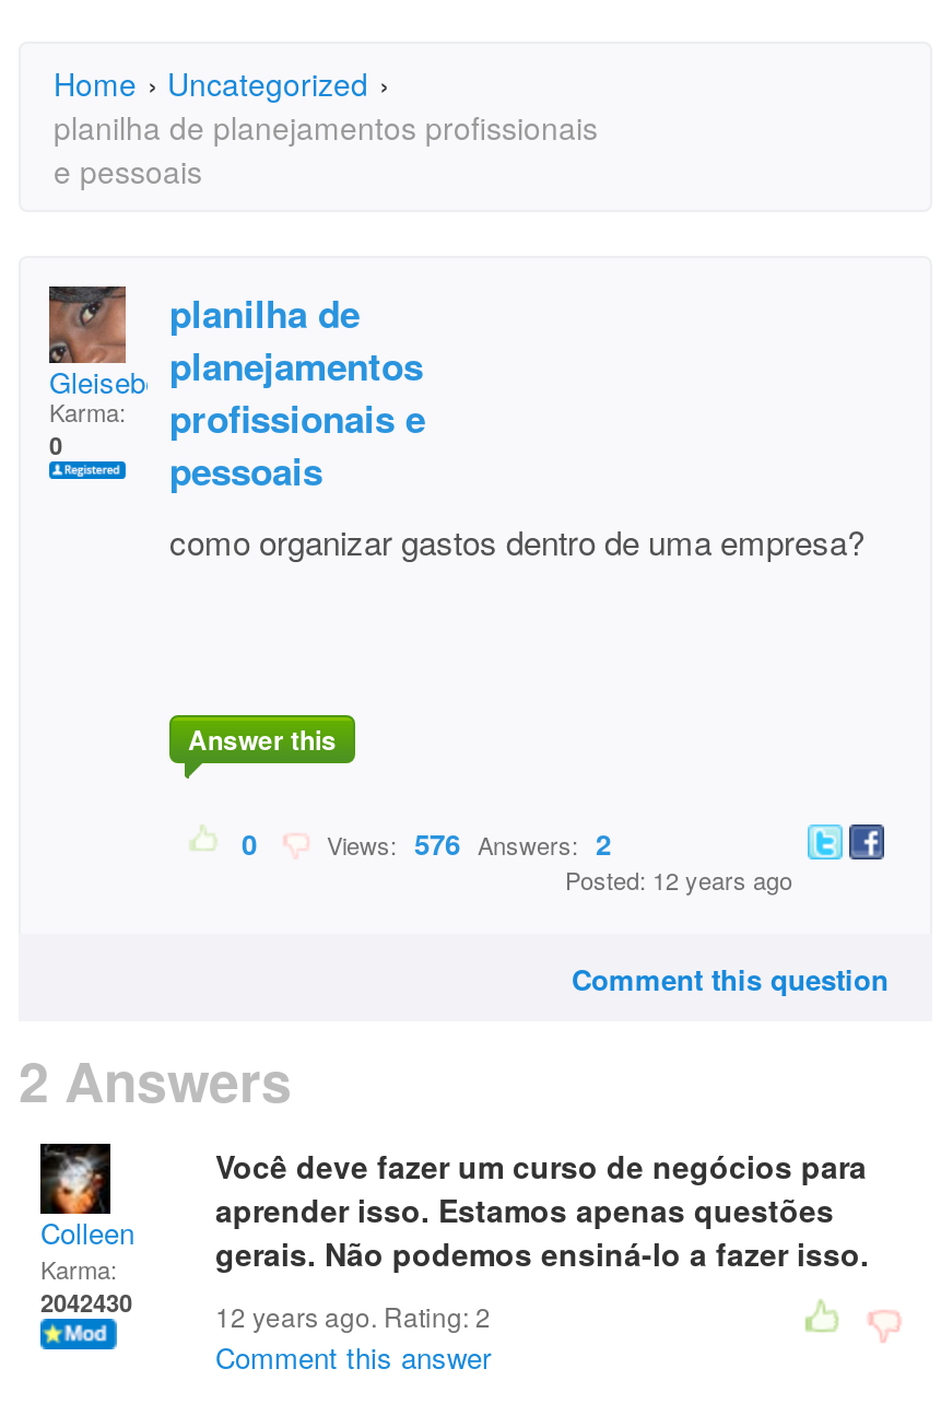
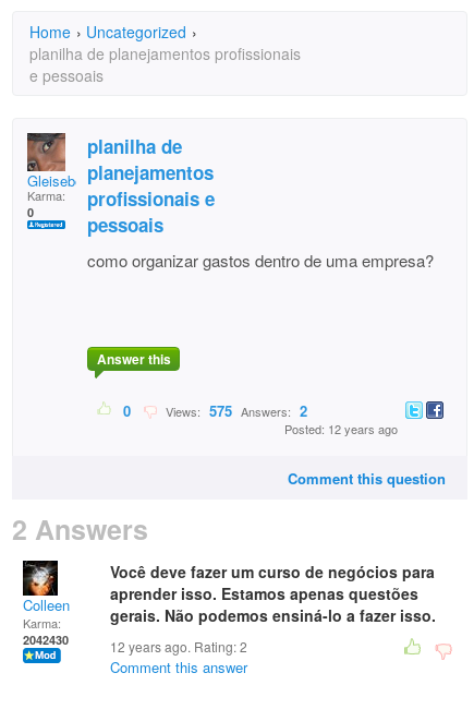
[314,823,611,864] Views: 576 Answers: 2 -> [159,400,307,421] Views: 575 Answers: 2

